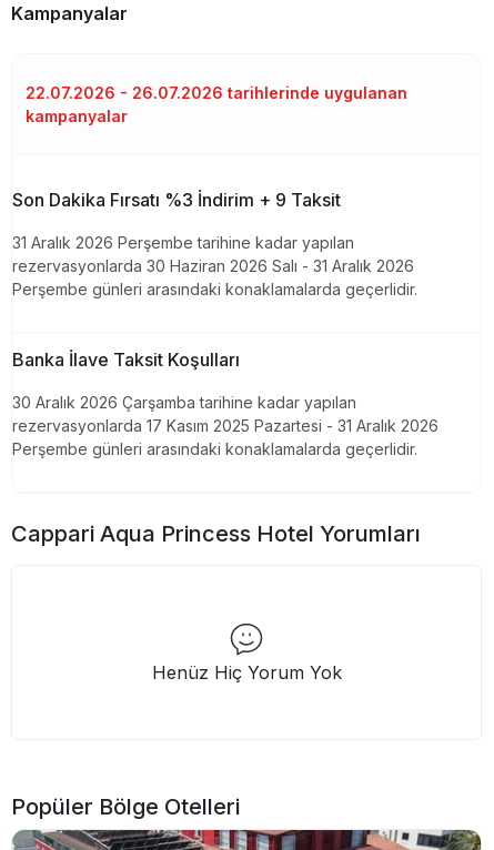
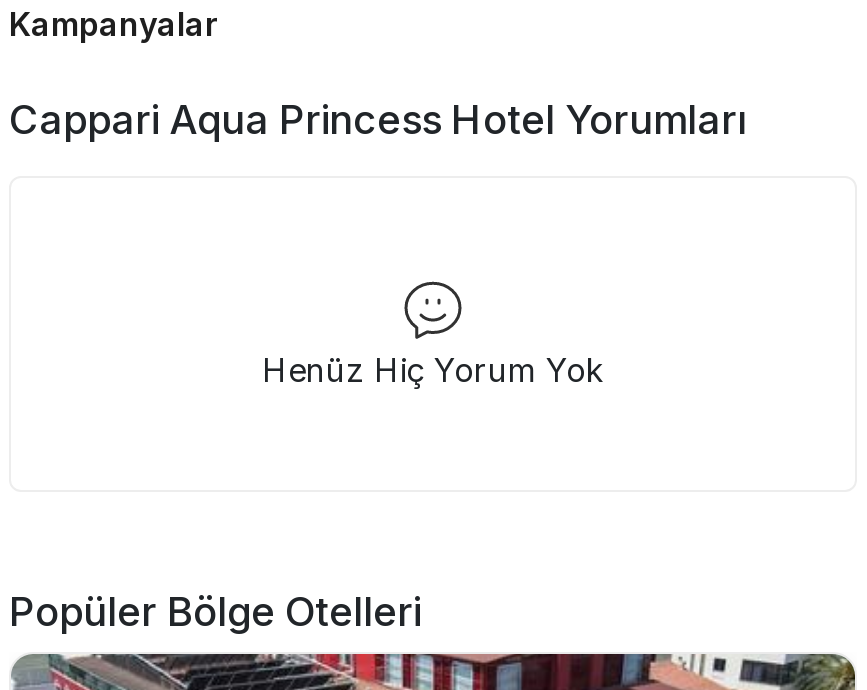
[26,83,407,125] 22.07.2026 - 26.07.2026 tarihlerinde uygulanan | kampanyalar -> none
[12,188,438,458] Son Dakika Fırsatı %3 İndirim + 9 Taksit | 31 Aralık 2026 Perşembe tarihine kadar yapılan | rezervasyonlarda 30 Haziran 2026 Salı - 31 Aralık 2026 | Perşembe günleri arasındaki konaklamalarda geçerlidir. | Banka İlave Taksit Koşulları | 30 Aralık 2026 Çarşamba tarihine kadar yapılan | rezervasyonlarda 17 Kasım 2025 Pazartesi - 31 Aralık 2026 | Perşembe günleri arasındaki konaklamalarda geçerlidir. -> none

